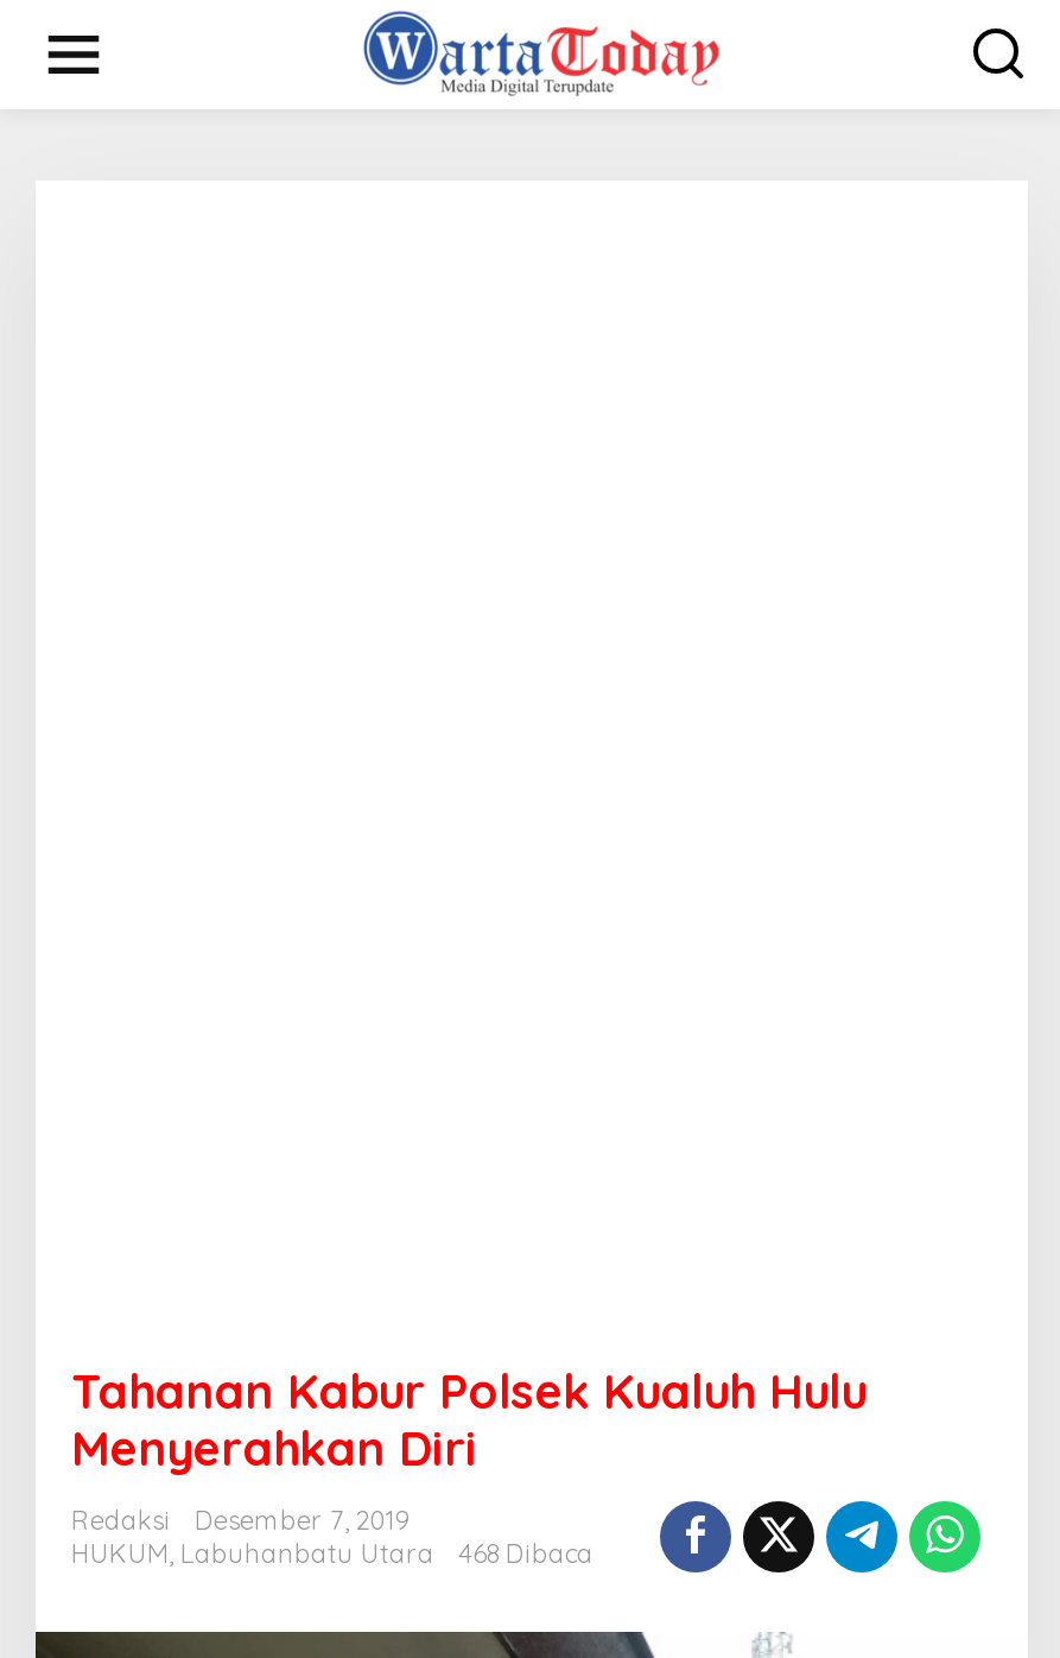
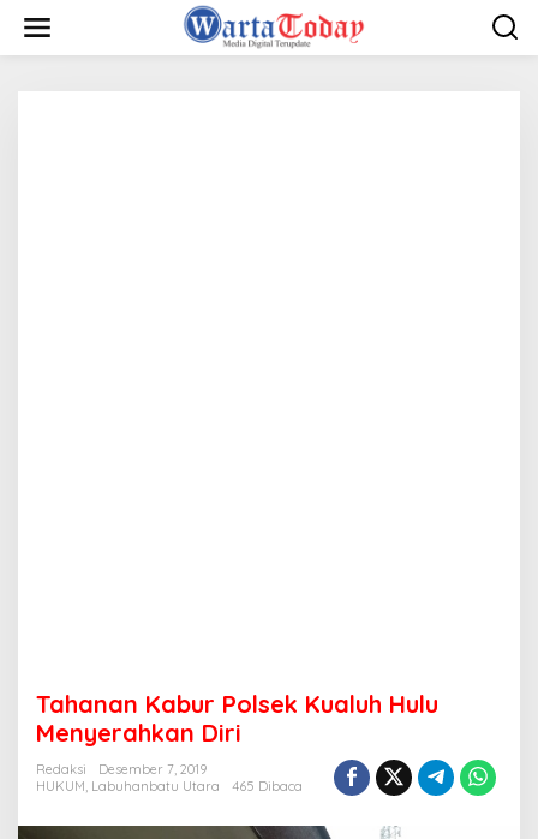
[71,1537,594,1570] HUKUM, Labuhanbatu Utara 468 Dibaca -> [36,778,303,795] HUKUM, Labuhanbatu Utara 465 Dibaca

